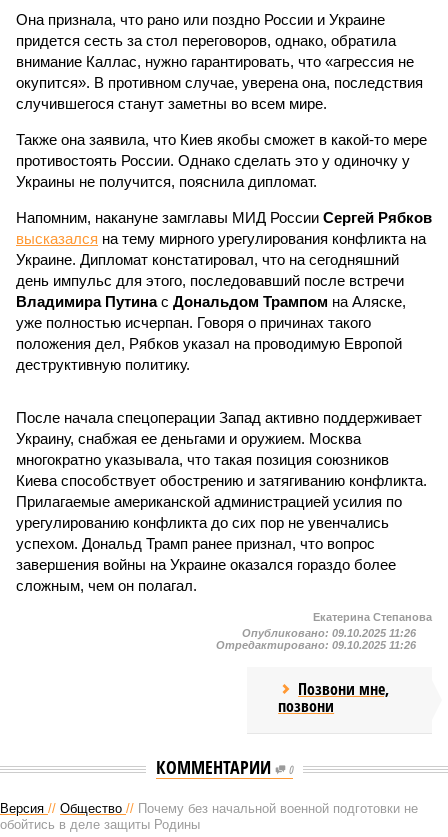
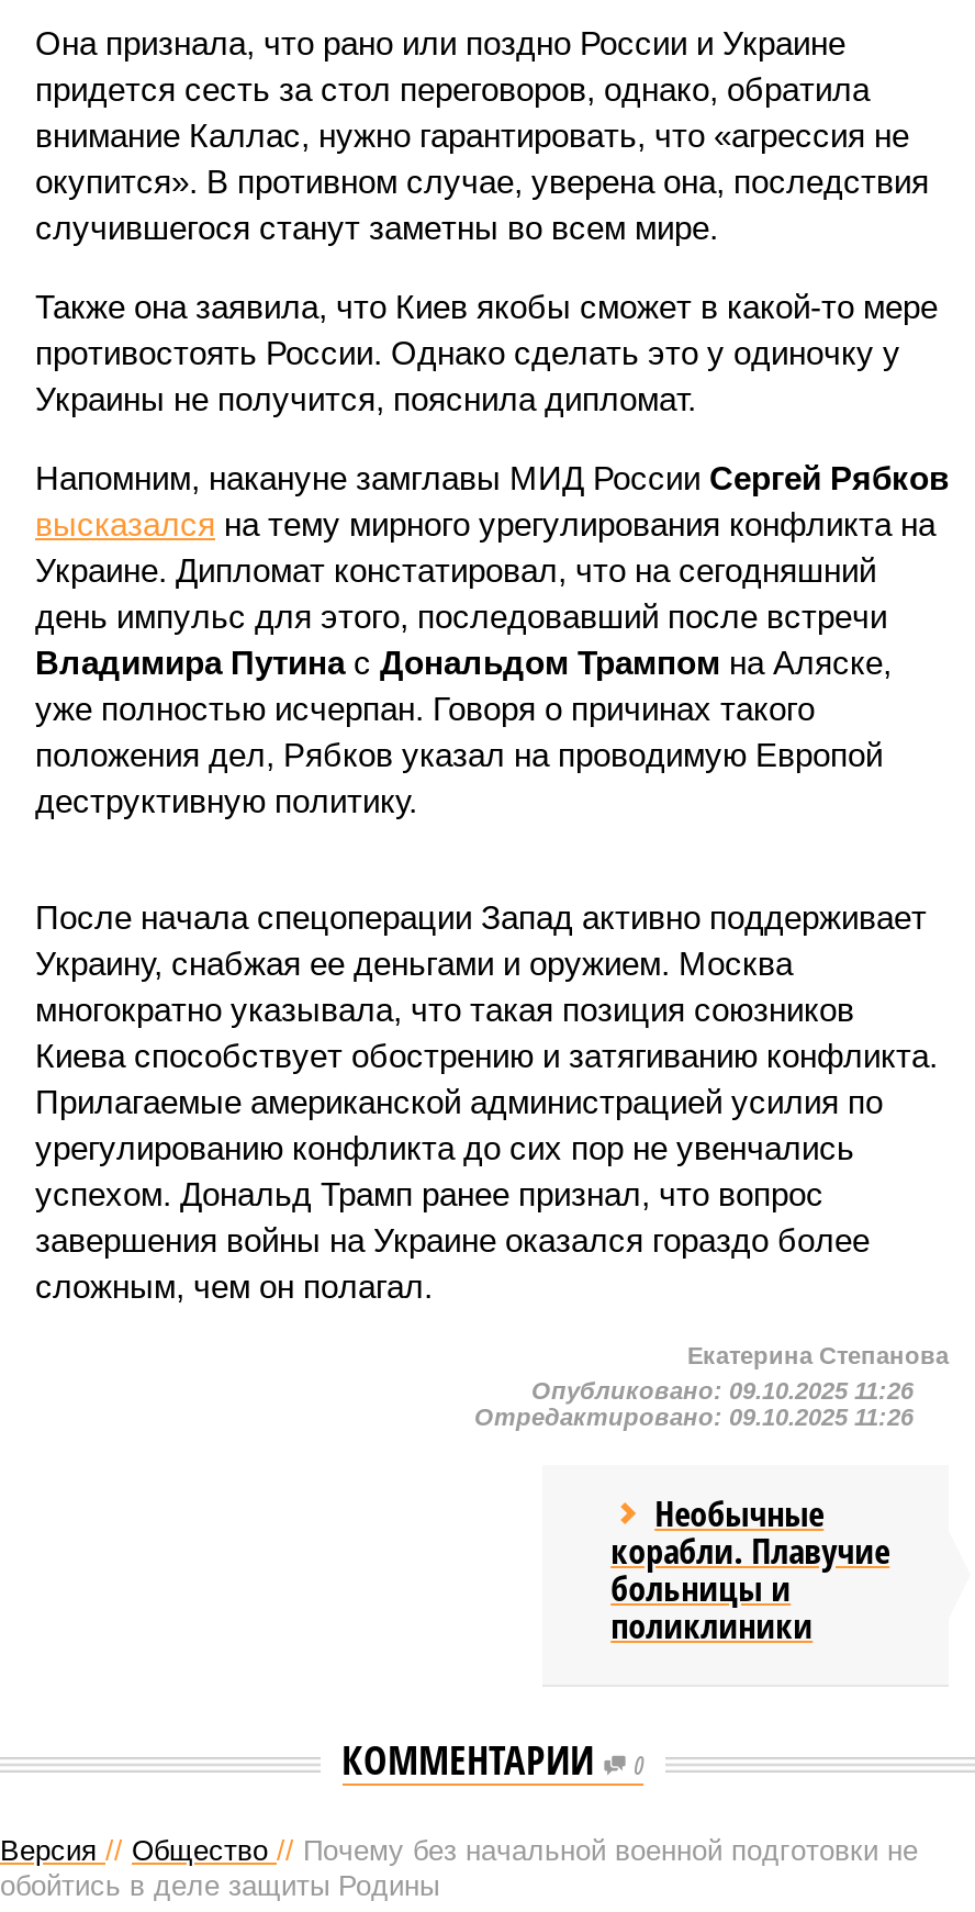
[278,678,389,717] Позвони мне, | позвони -> [611,1489,890,1650] Необычные | корабли. Плавучие | больницы и | поликлиники

